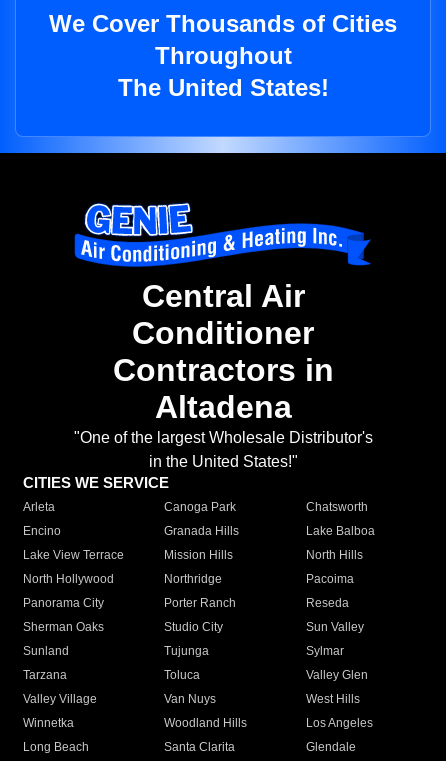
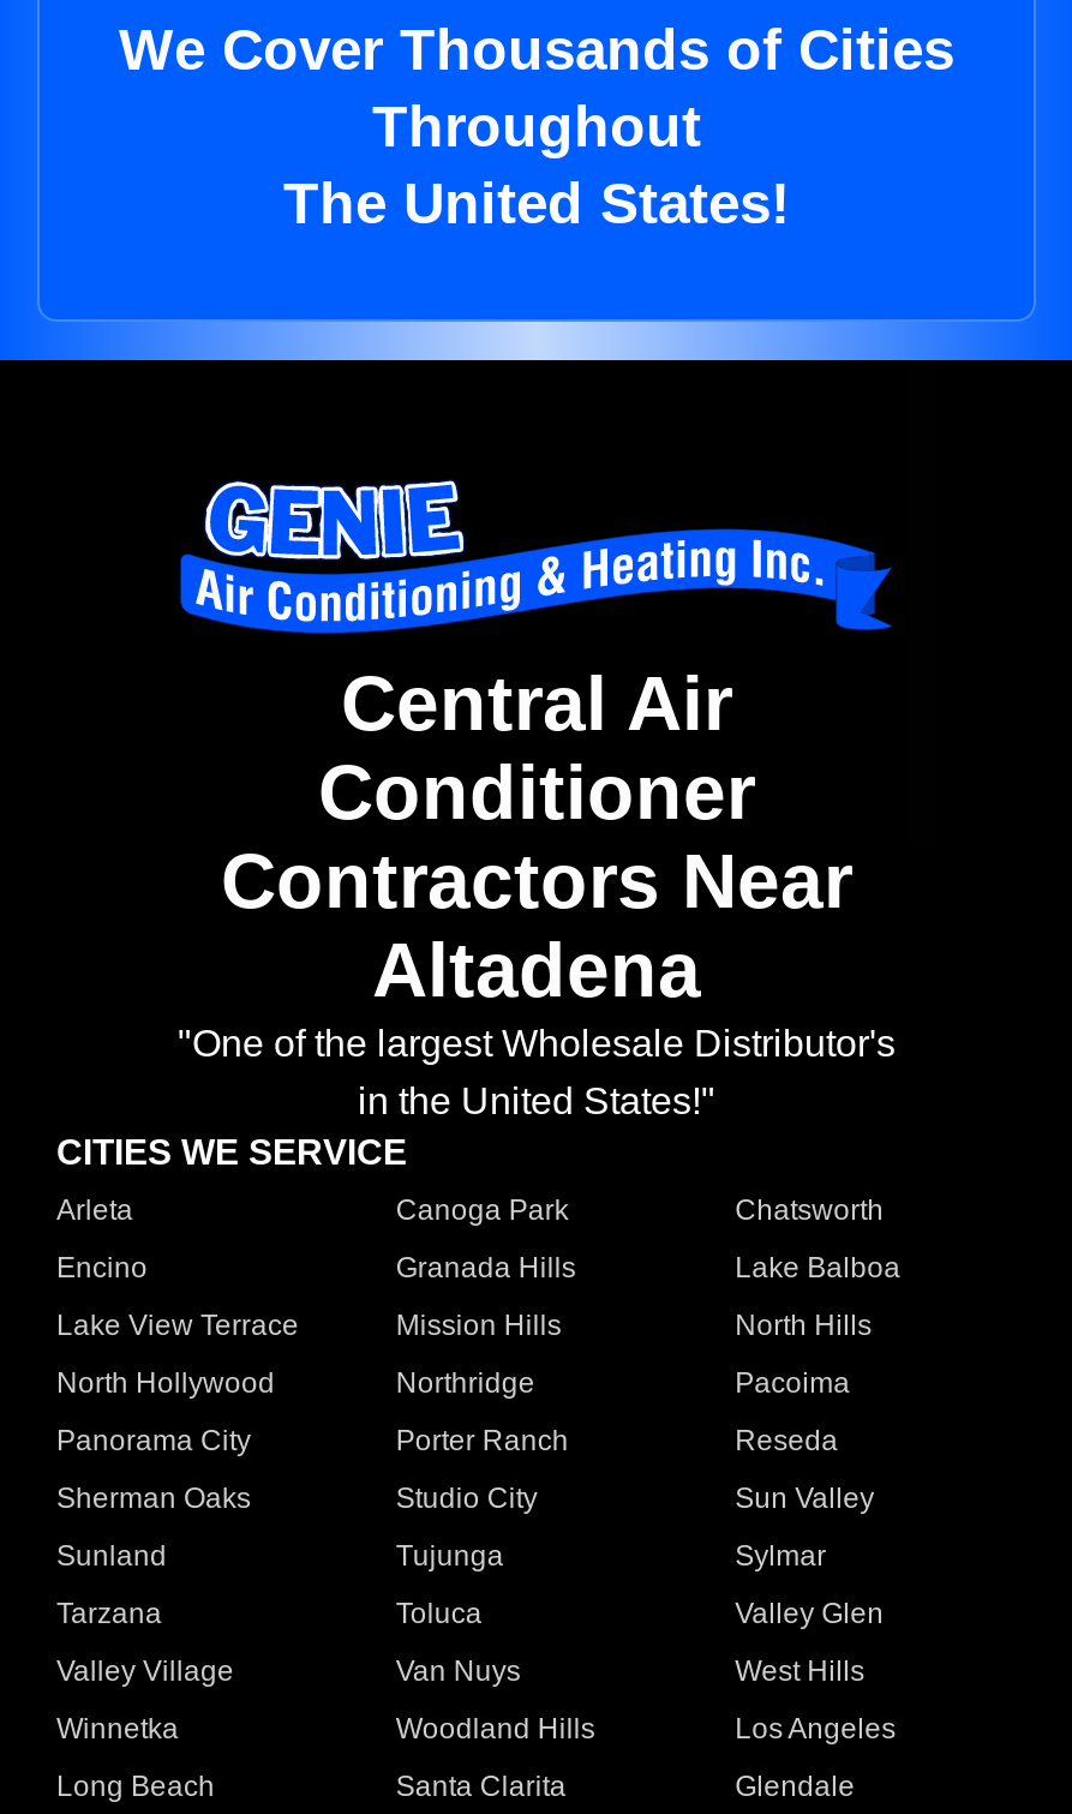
[112,352,333,388] Contractors in -> [221,839,852,925] Contractors Near

